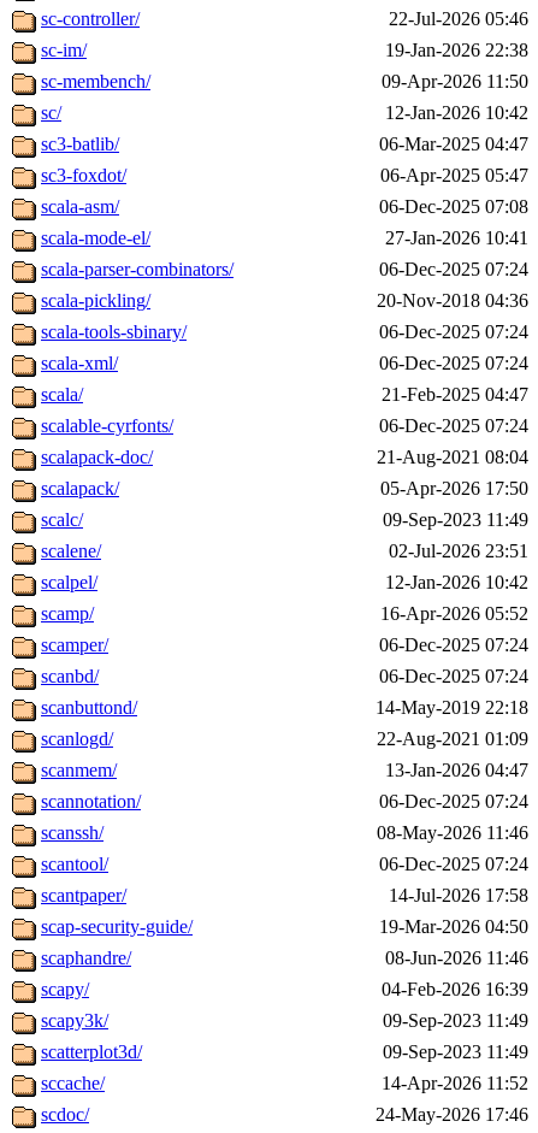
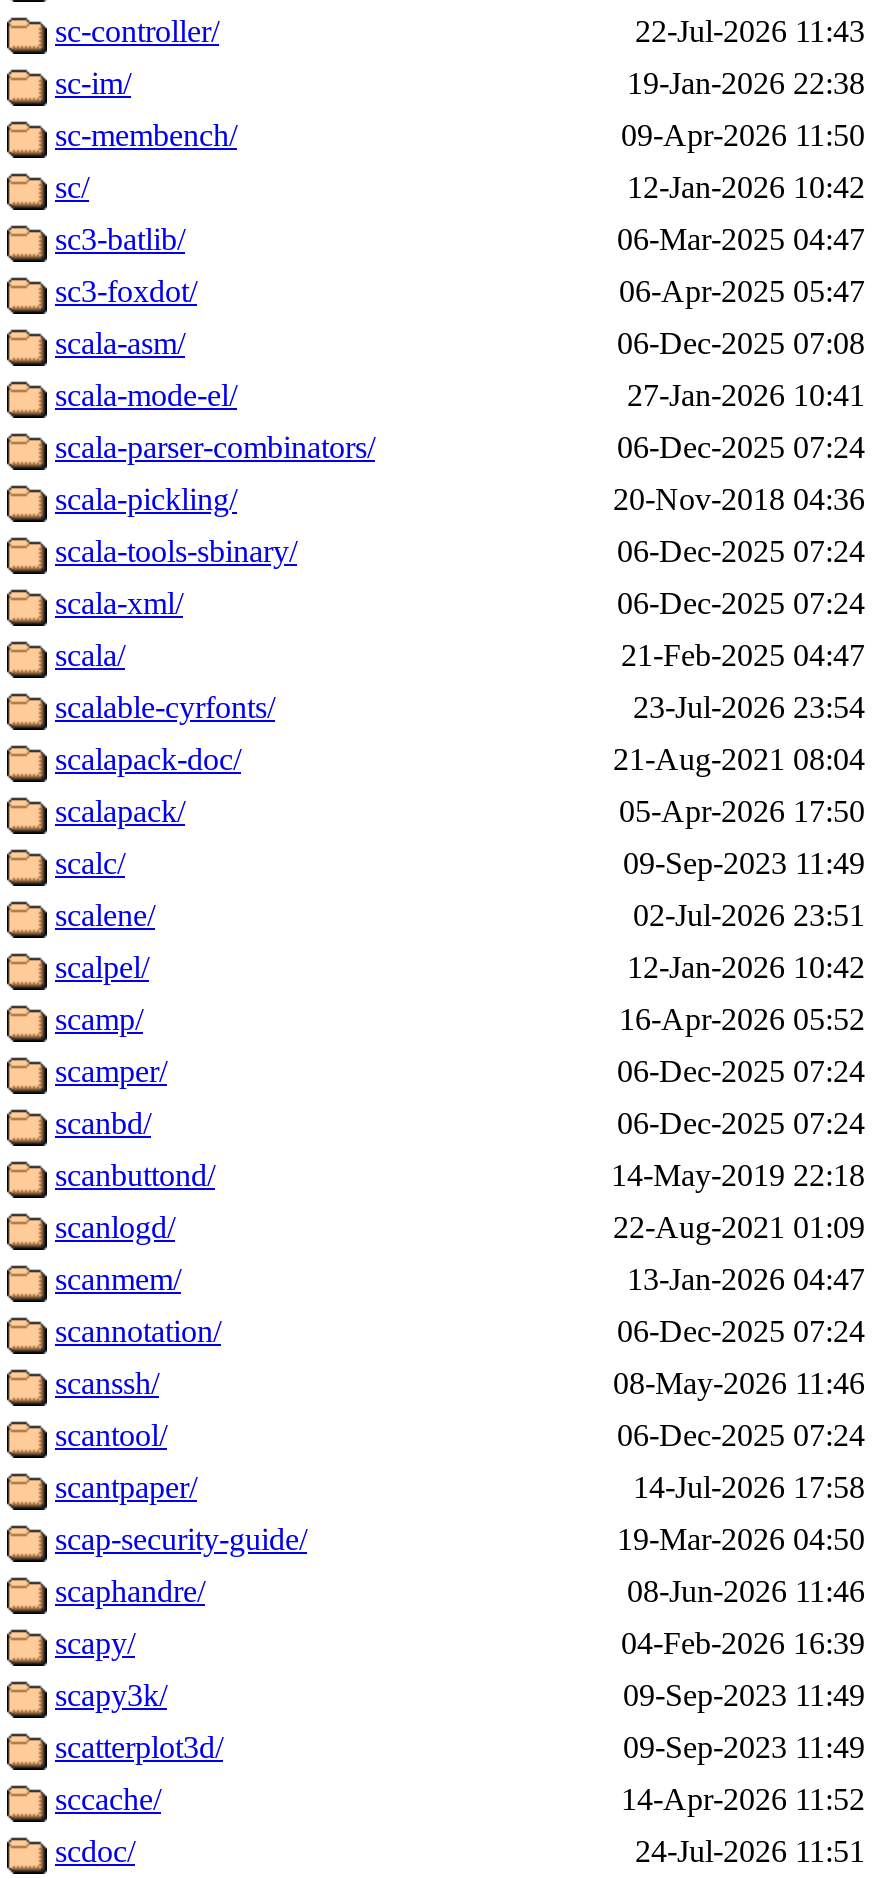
[389,9,528,29] 22-Jul-2026 05:46 -> [635,15,865,49] 22-Jul-2026 11:43
[379,416,528,436] 06-Dec-2025 07:24 -> [633,691,865,725] 23-Jul-2026 23:54
[376,1105,528,1125] 24-May-2026 17:46 -> [635,1835,865,1869] 24-Jul-2026 11:51

